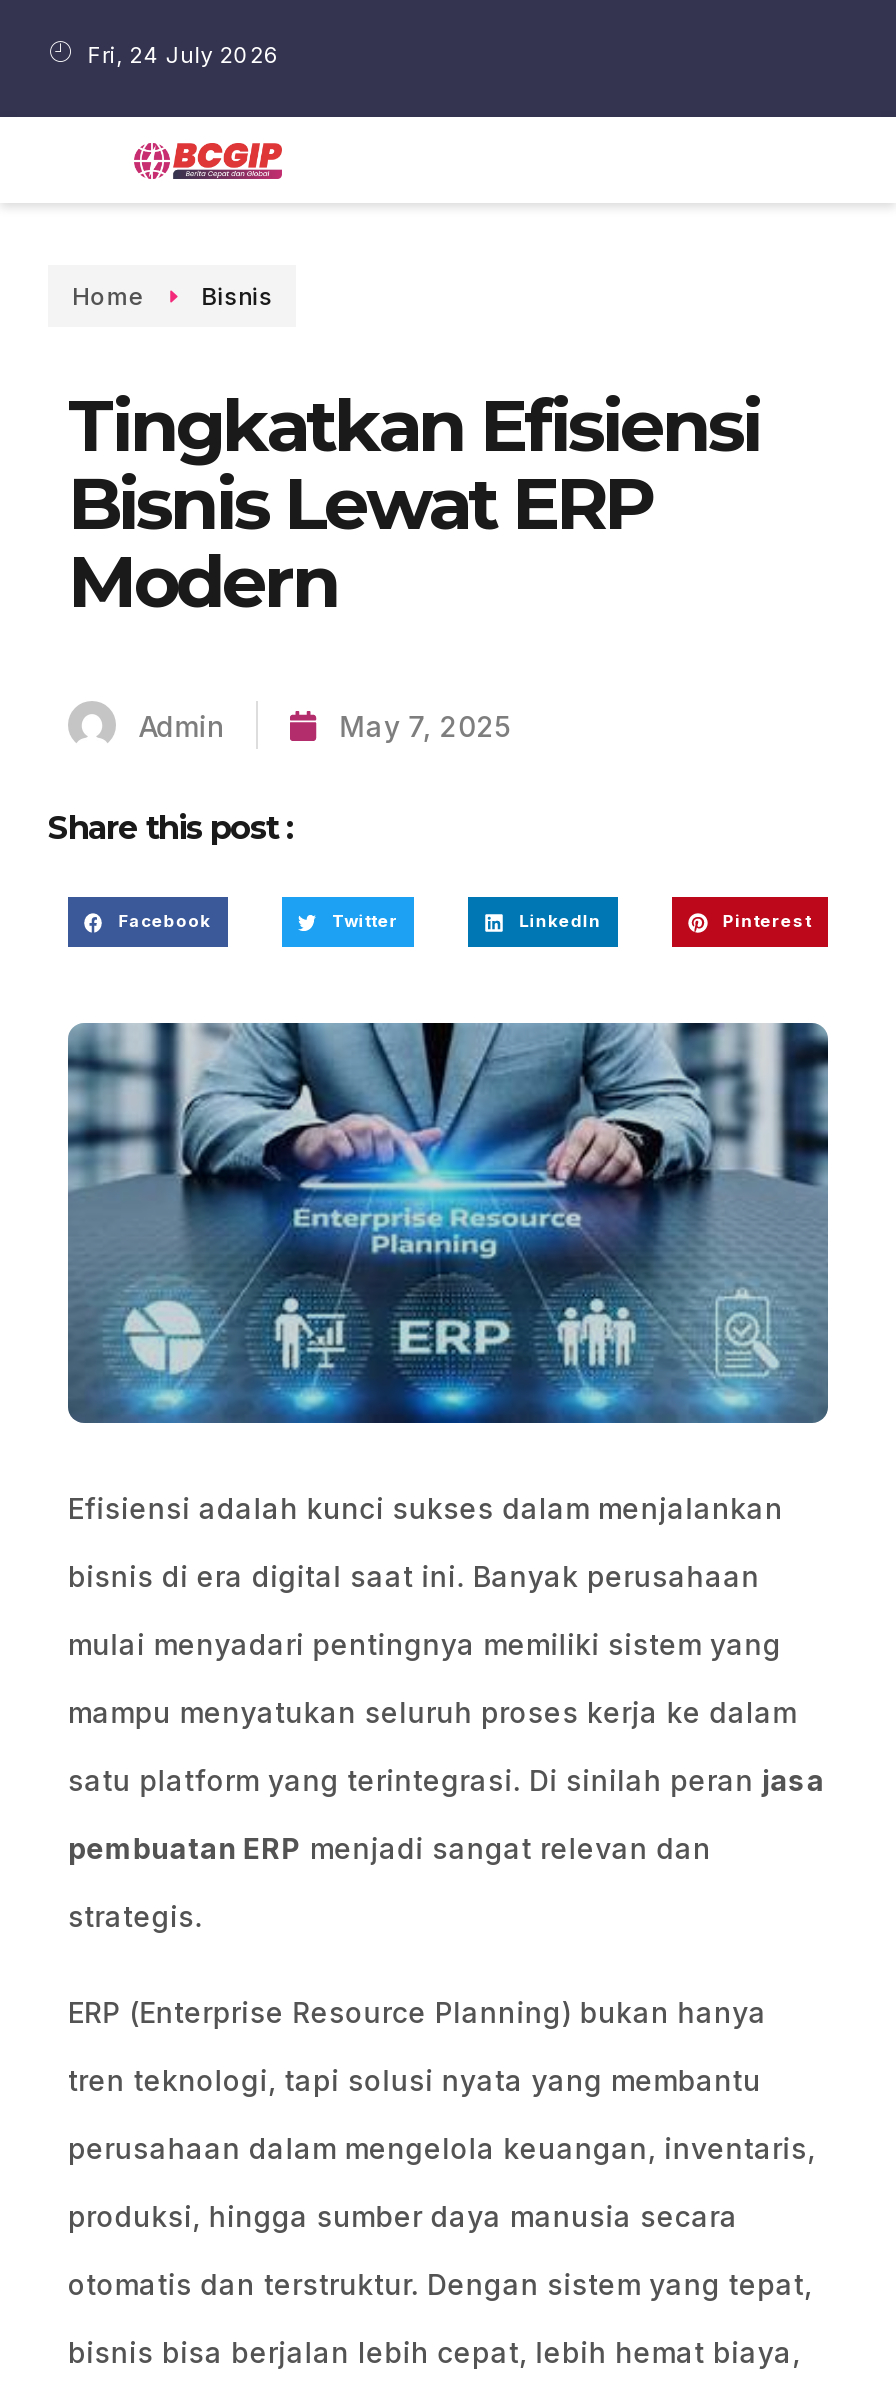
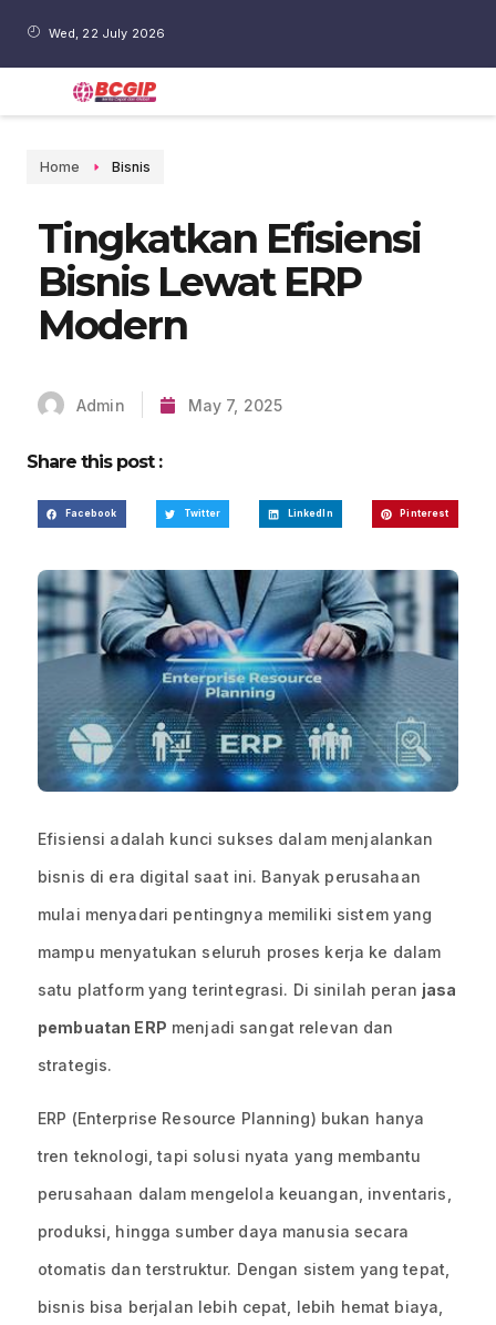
[88,41,280,69] Fri, 24 July 2026 -> [48,26,165,41] Wed, 22 July 2026

